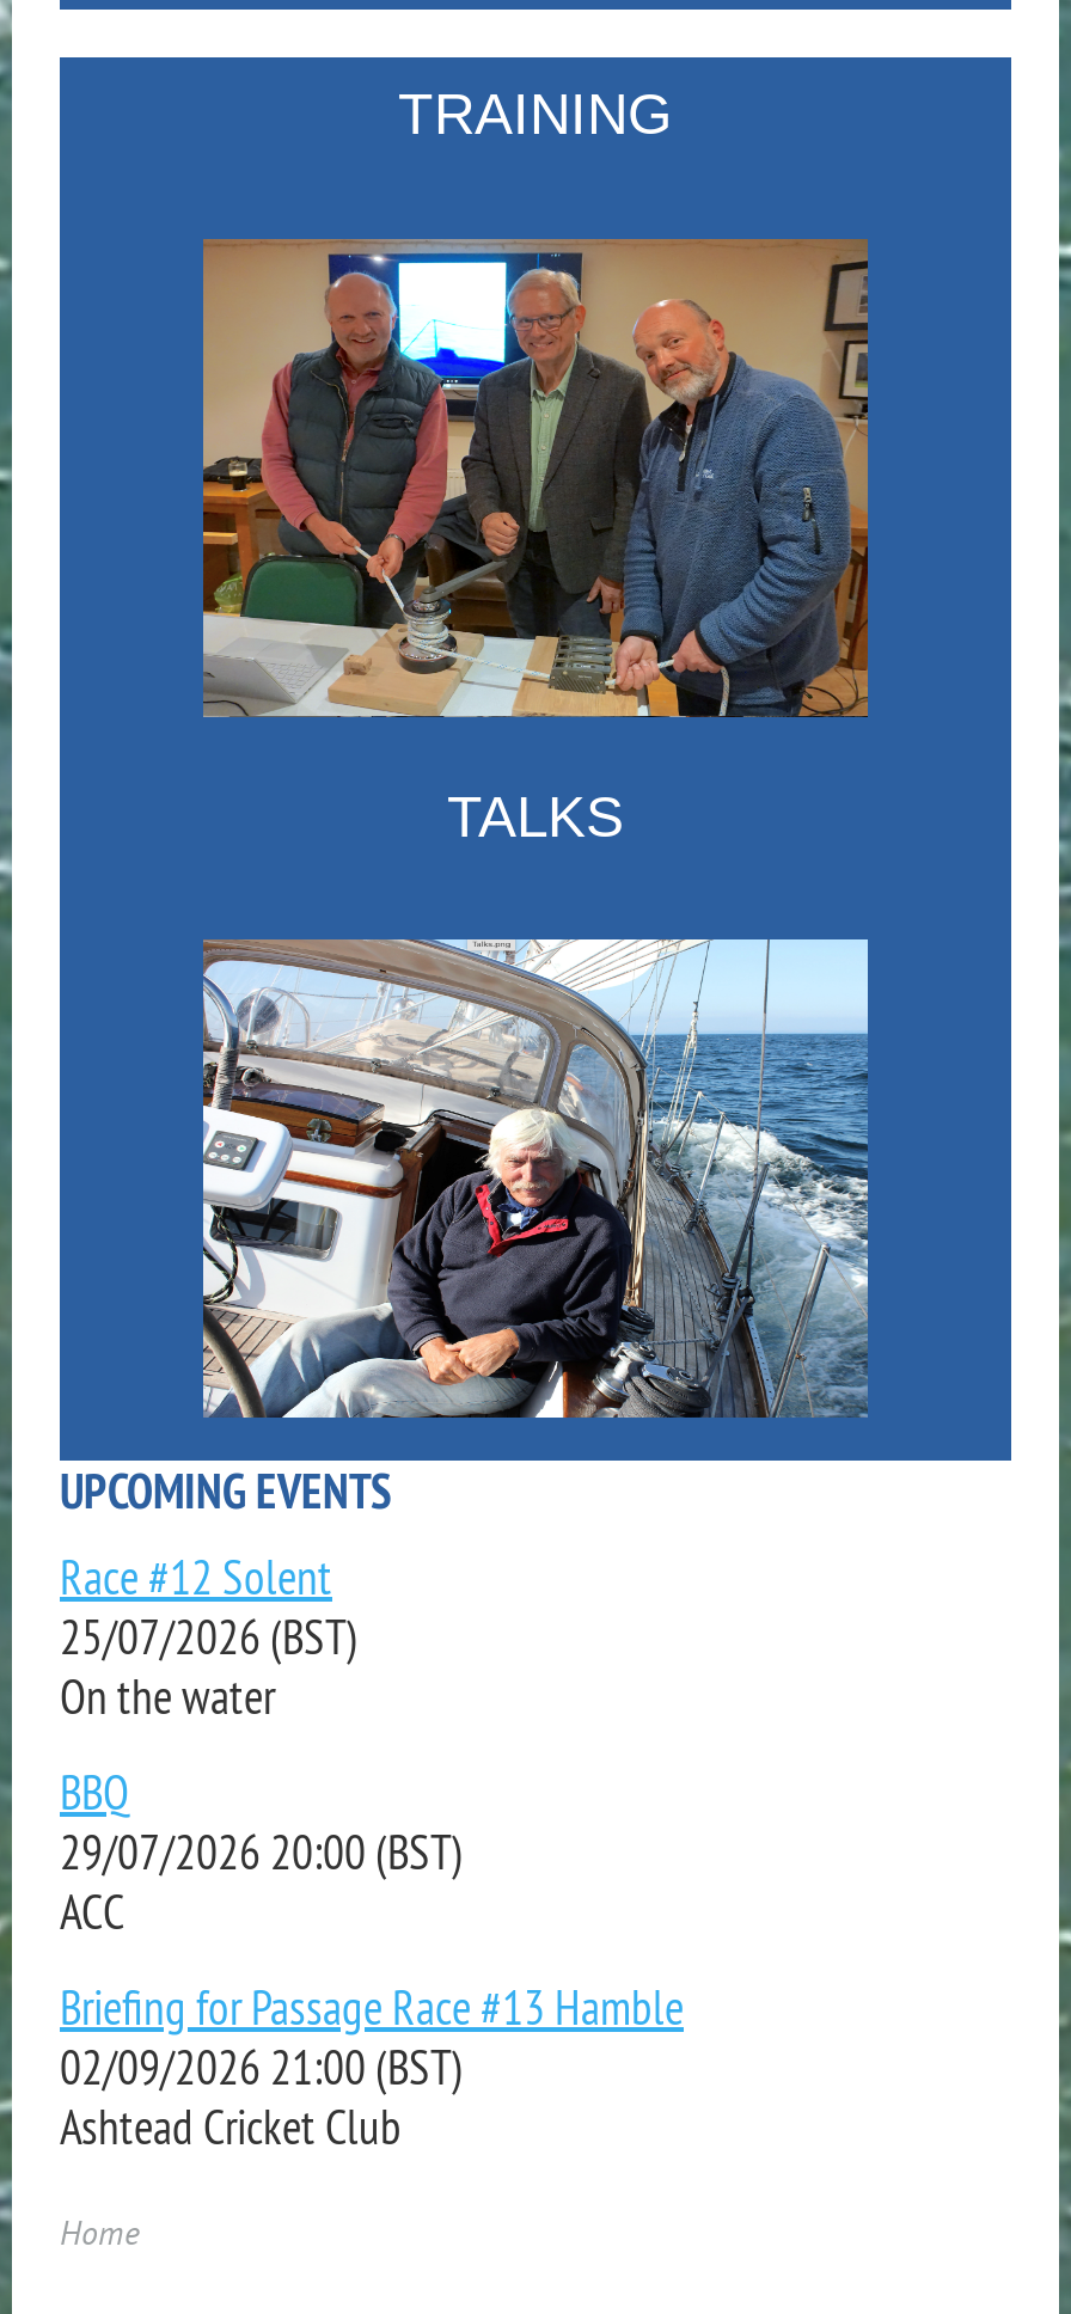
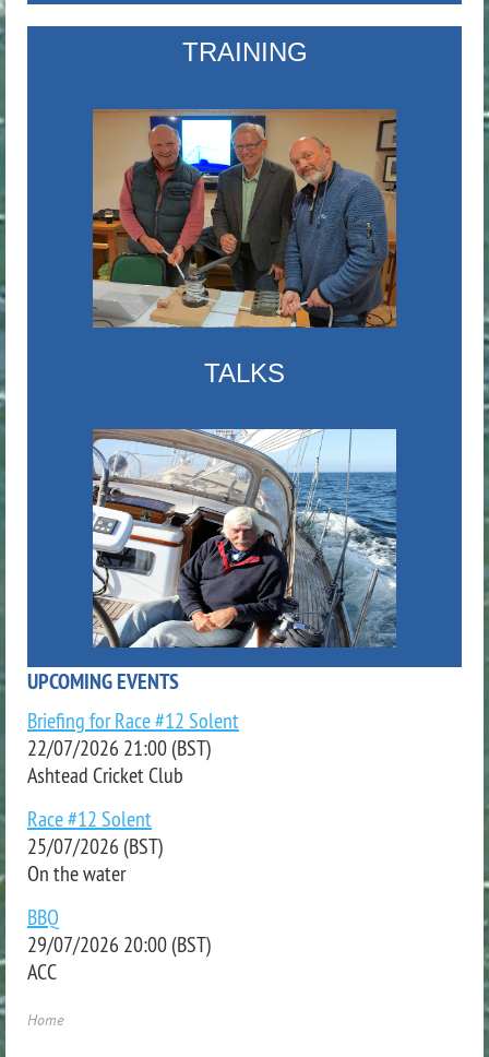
none -> [27,707,239,761] Briefing for Race #12 Solent | 22/07/2026 21:00 (BST)
moved [60,1547,464,1942] -> [27,805,212,985]: Race #12 Solent | 25/07/2026 (BST) | On the water | 29/07/2026 20:00 (BST) | ACC
[60,1977,684,2097] Briefing for Passage Race #13 Hamble | 02/09/2026 21:00 (BST) -> none
moved [60,2097,402,2157] -> [27,761,183,789]: Ashtead Cricket Club

